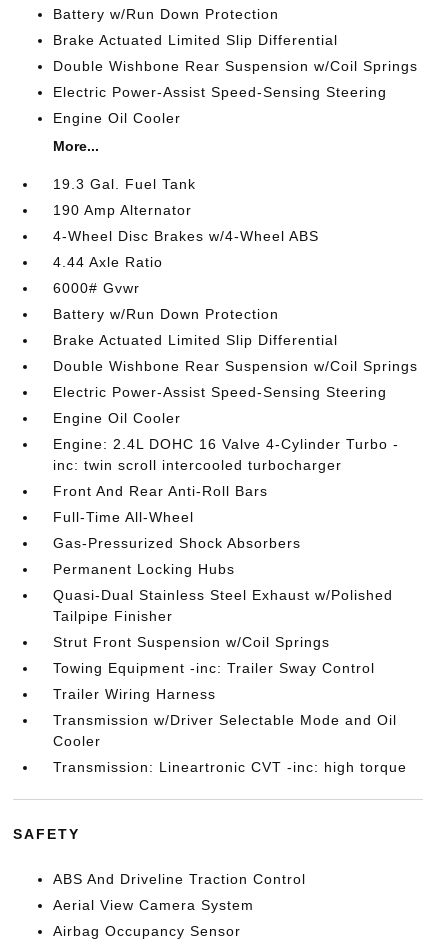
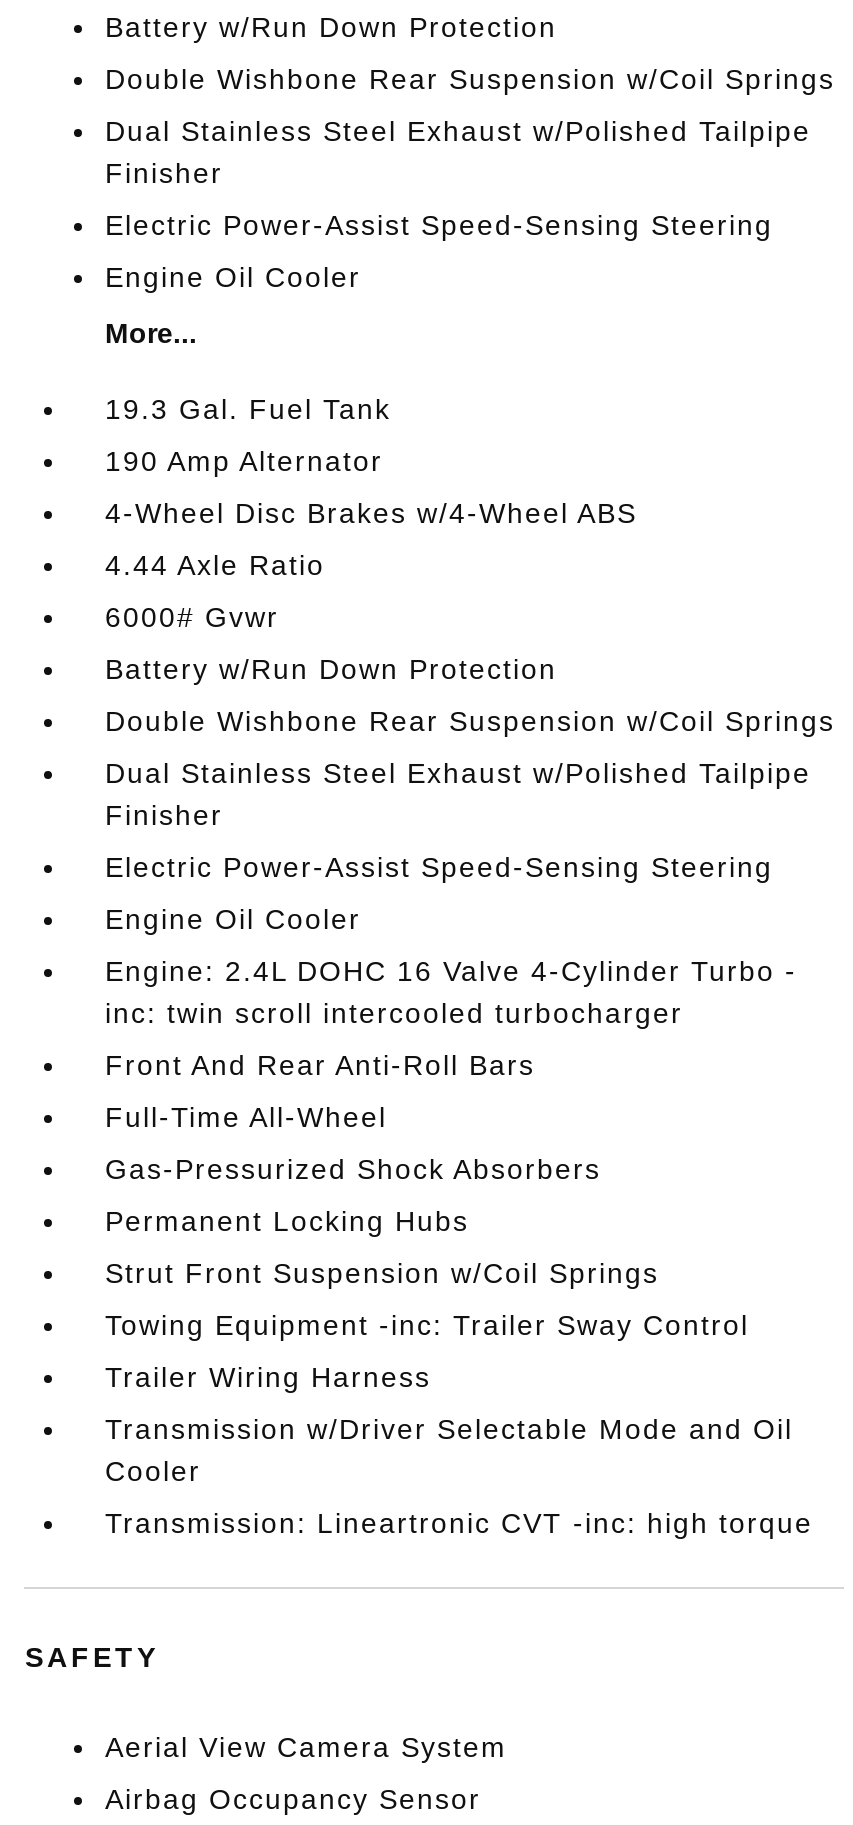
[53,32,338,48] Brake Actuated Limited Slip Differential -> none
none -> [105,115,811,189] Dual Stainless Steel Exhaust w/Polished Tailpipe | Finisher
moved [53,84,387,322] -> [105,209,773,685]: Electric Power-Assist Speed-Sensing Steering | Engine Oil Cooler | More... | ... | 6000# Gvwr | Battery w/Run Down Protection
[53,332,338,348] Brake Actuated Limited Slip Differential -> none
none -> [105,757,811,831] Dual Stainless Steel Exhaust w/Polished Tailpipe | Finisher
moved [53,384,399,577] -> [105,851,797,1237]: Electric Power-Assist Speed-Sensing Steering | Engine Oil Cooler | Engine: 2.4L DOHC 16 Valve 4-Cylinder Turbo - | inc: twin scroll intercooled turbocharger | Front And Rear Anti-Roll Bars | Full-Time All-Wheel | Gas-Pressurized Shock Absorbers | Permanent Locking Hubs
[53,587,393,624] Quasi-Dual Stainless Steel Exhaust w/Polished | Tailpipe Finisher -> none
[53,871,306,887] ABS And Driveline Traction Control -> none

